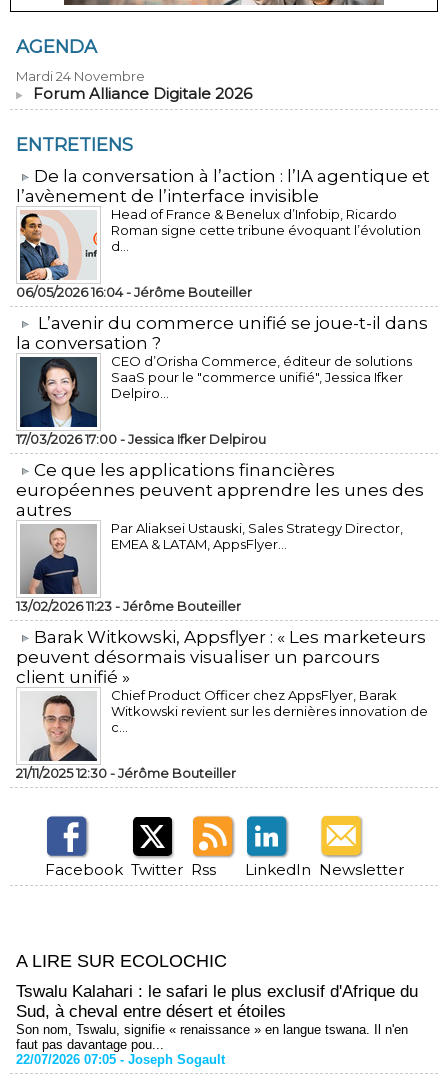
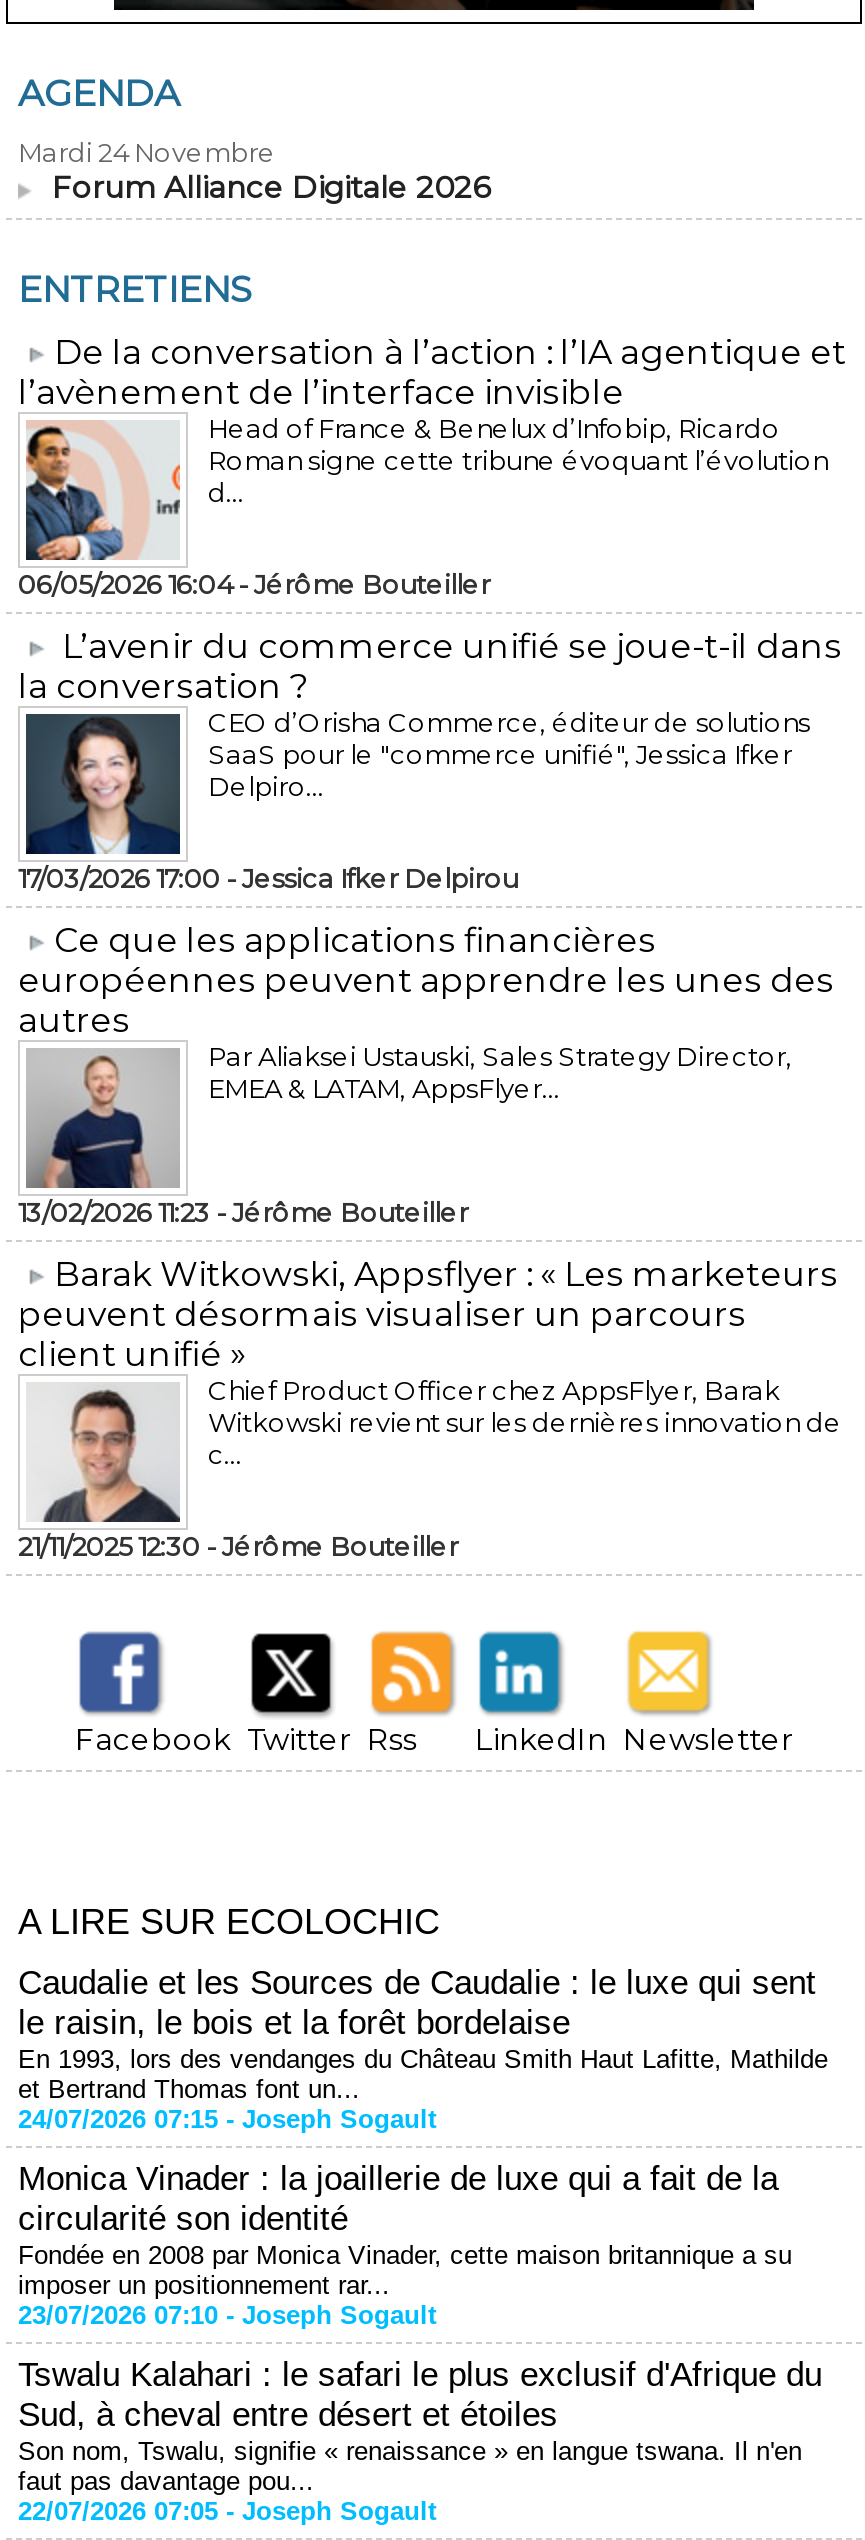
none -> [18,1964,828,2330] Caudalie et les Sources de Caudalie : le luxe qui sent | le raisin, le bois et la forêt bordelaise | En 1993, lors des vendanges du Château Smith Haut Lafitte, Mathilde | et Bertrand Thomas font un... | 24/07/2026 07:15 - Joseph Sogault | Monica Vinader : la joaillerie de luxe qui a fait de la | circularité son identité | Fondée en 2008 par Monica Vinader, cette maison britannique a su | imposer un positionnement rar... | 23/07/2026 07:10 - Joseph Sogault

